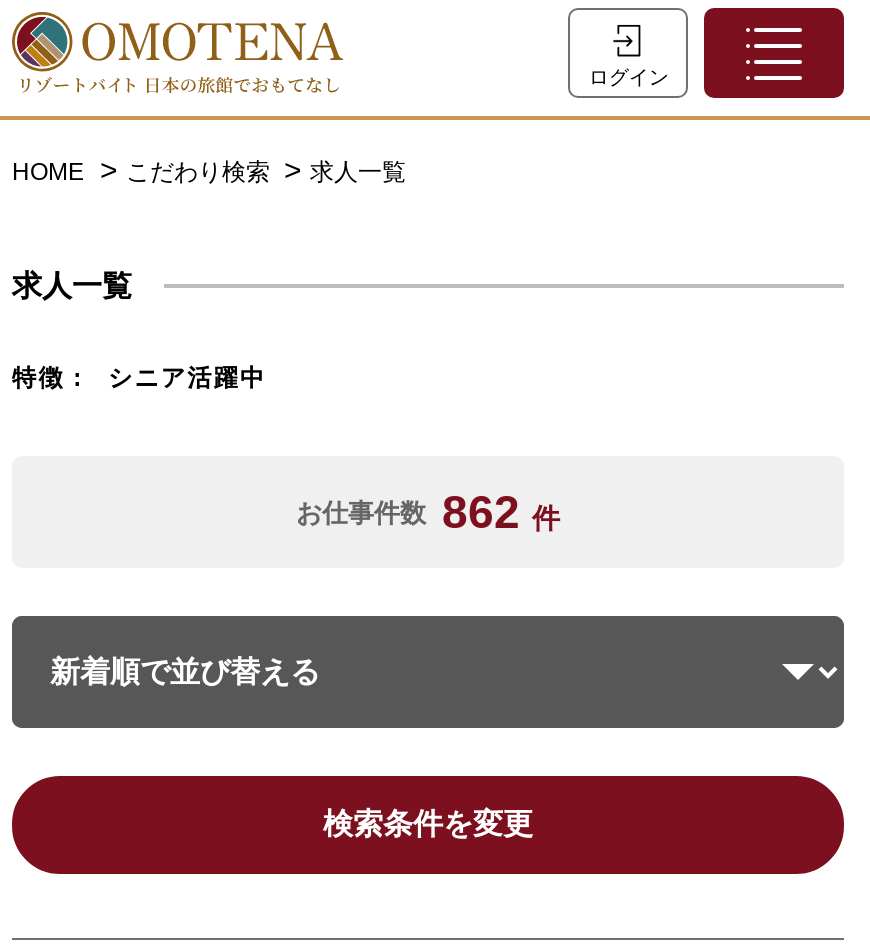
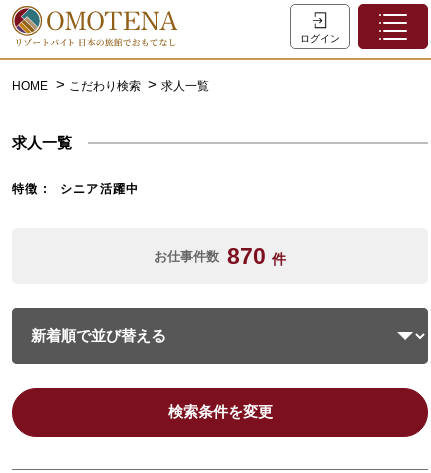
[296,485,560,537] お仕事件数 862件 -> [154,242,286,268] お仕事件数 870件

